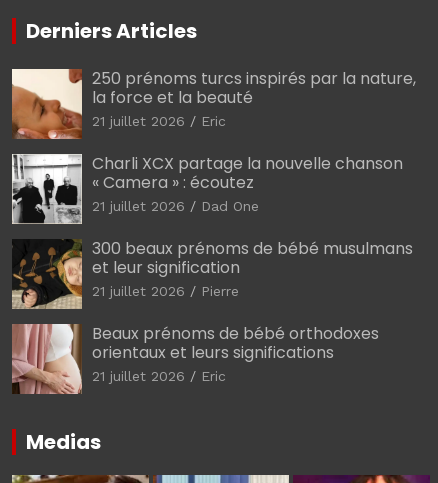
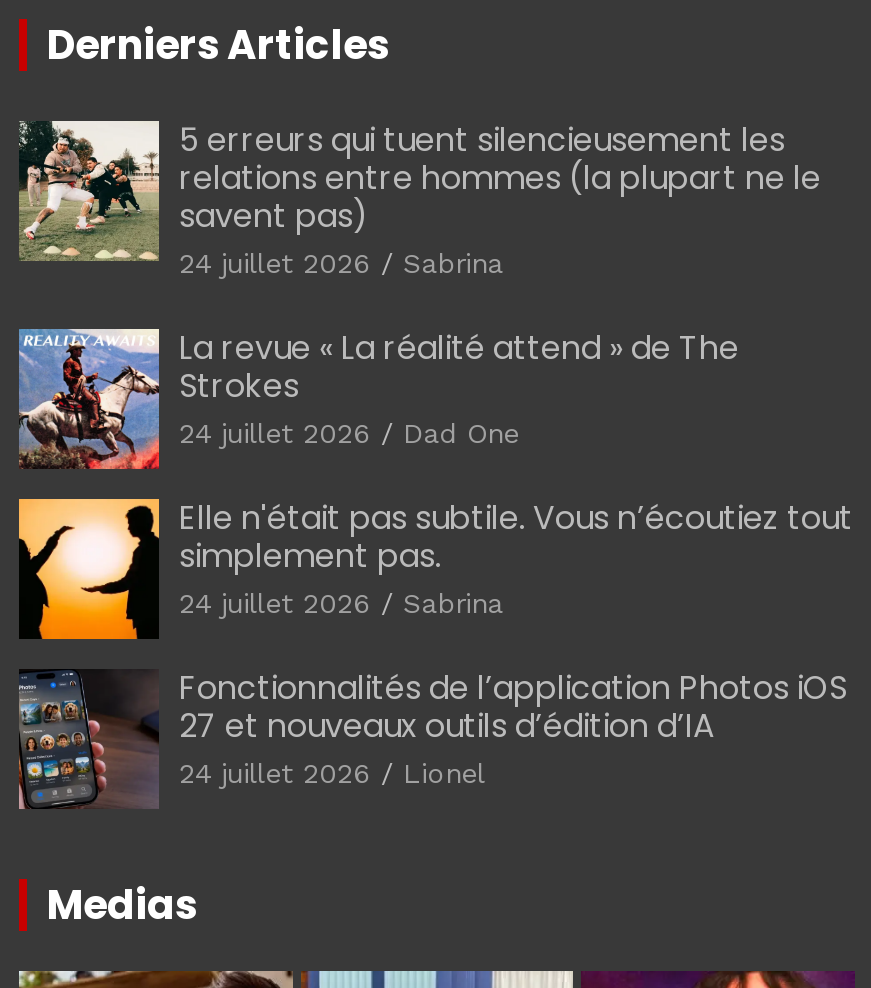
[11,67,416,139] [image] | 250 prénoms turcs inspirés par la nature, | la force et la beauté | 21 juillet 2026 | Eric -> [19,118,821,280] [image] | 5 erreurs qui tuent silencieusement les | relations entre hommes (la plupart ne le | savent pas) | 24 juillet 2026 | Sabrina
[11,152,403,225] [image] | Charli XCX partage la nouvelle chanson | « Camera » : écoutez | 21 juillet 2026 -> [17,326,739,470] [image] | La revue « La réalité attend » de The | Strokes | 24 juillet 2026
[11,237,413,310] [image] | 300 beaux prénoms de bébé musulmans | et leur signification | 21 juillet 2026 | Pierre -> [17,496,853,640] [image] | Elle n'était pas subtile. Vous n’écoutiez tout | simplement pas. | 24 juillet 2026 | Sabrina
[11,322,379,395] [image] | Beaux prénoms de bébé orthodoxes | orientaux et leurs significations | 21 juillet 2026 | Eric -> [17,666,847,810] [image] | Fonctionnalités de l’application Photos iOS | 27 et nouveaux outils d’édition d’IA | 24 juillet 2026 | Lionel

